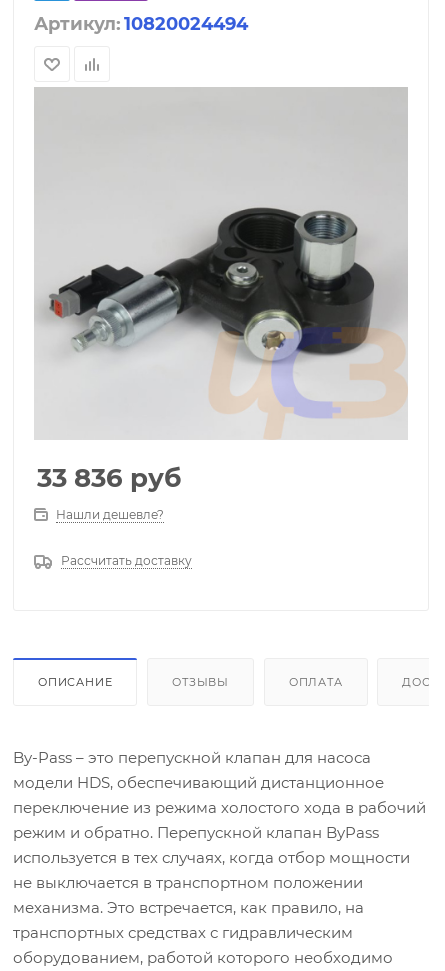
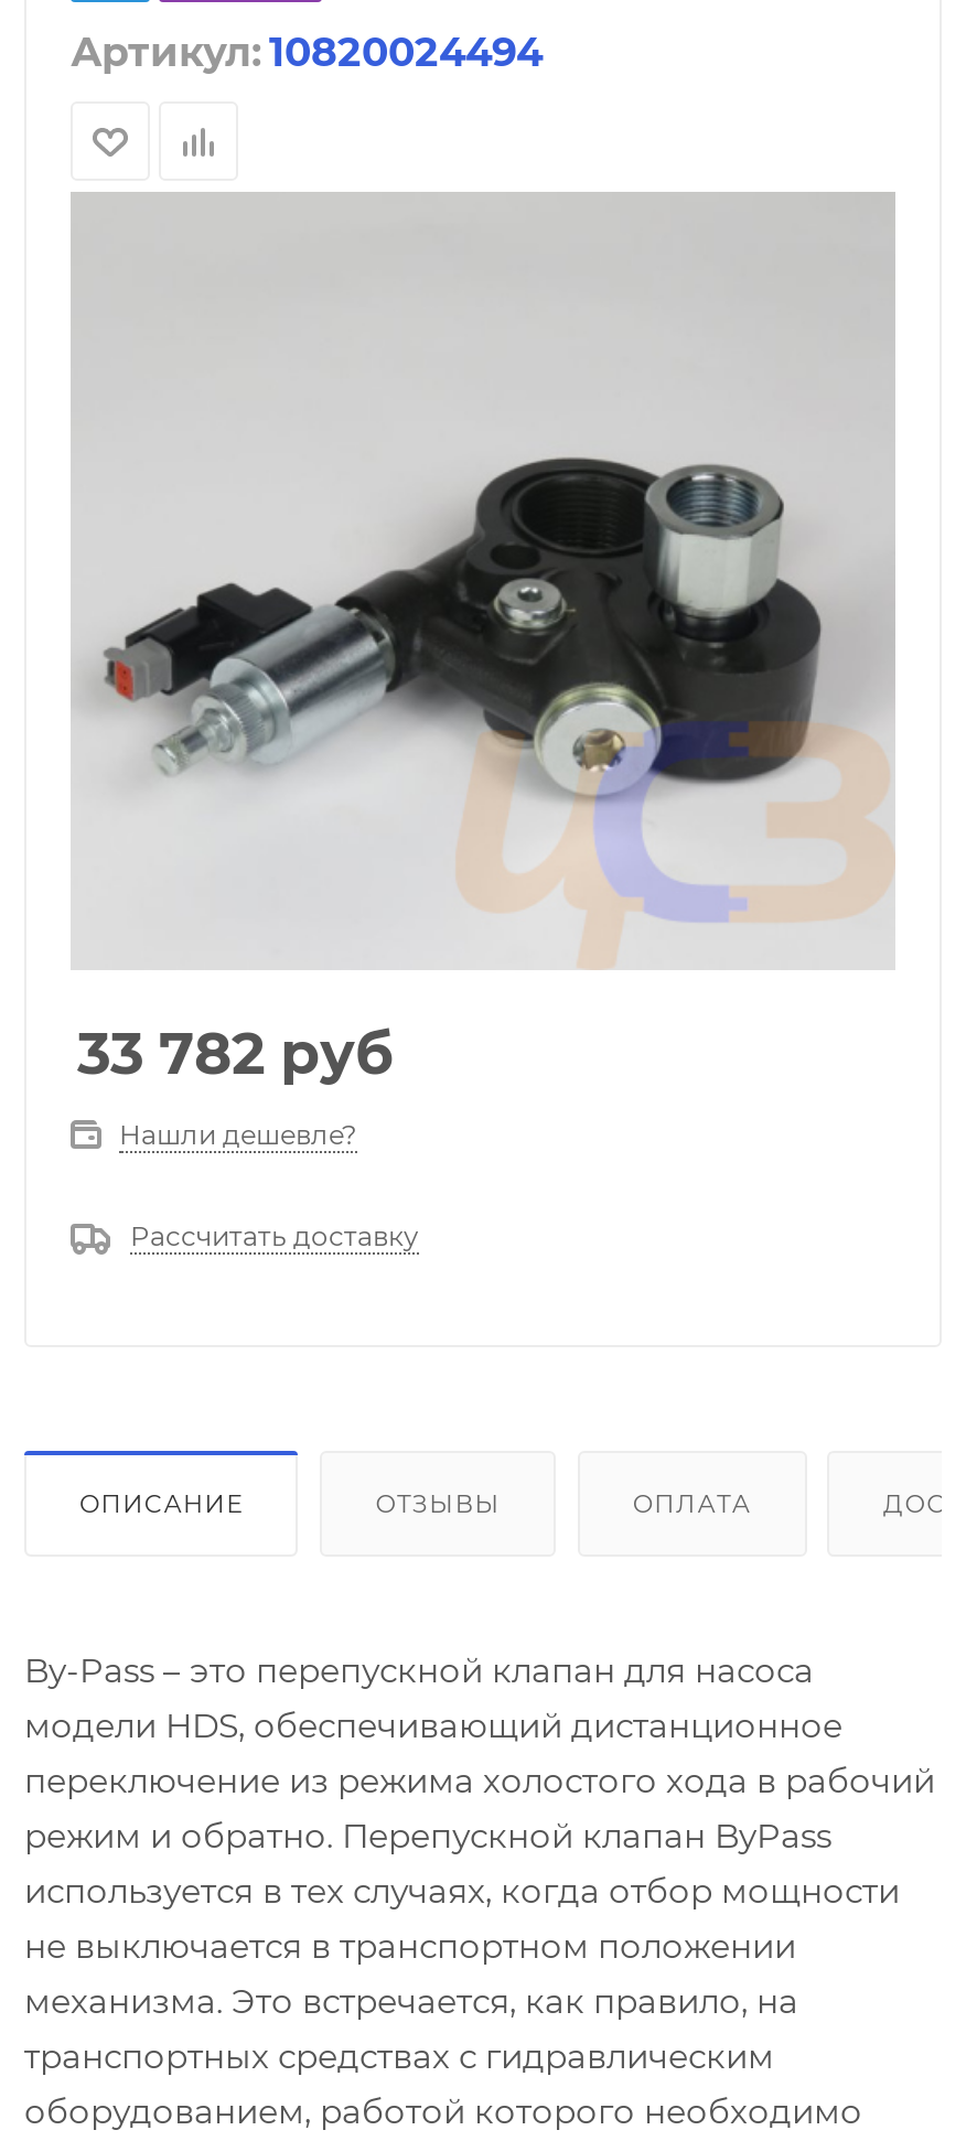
[37,462,181,494] 33 836 руб -> [77,1019,393,1090] 33 782 руб

